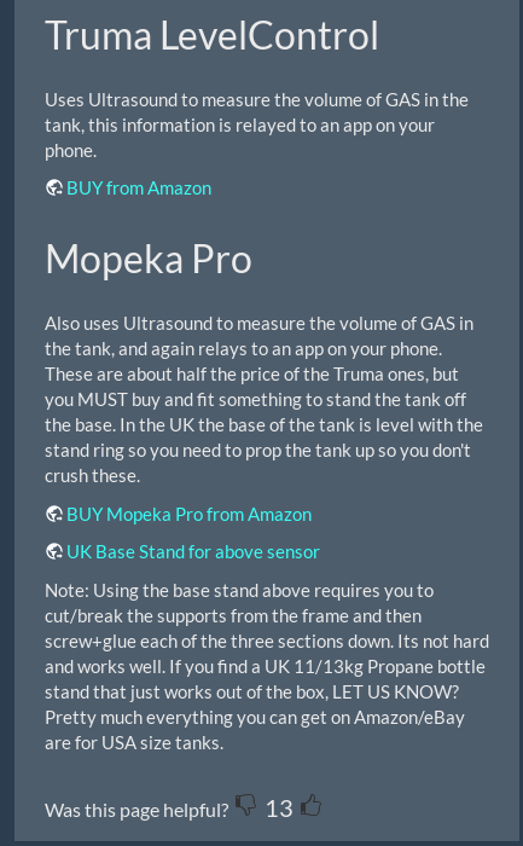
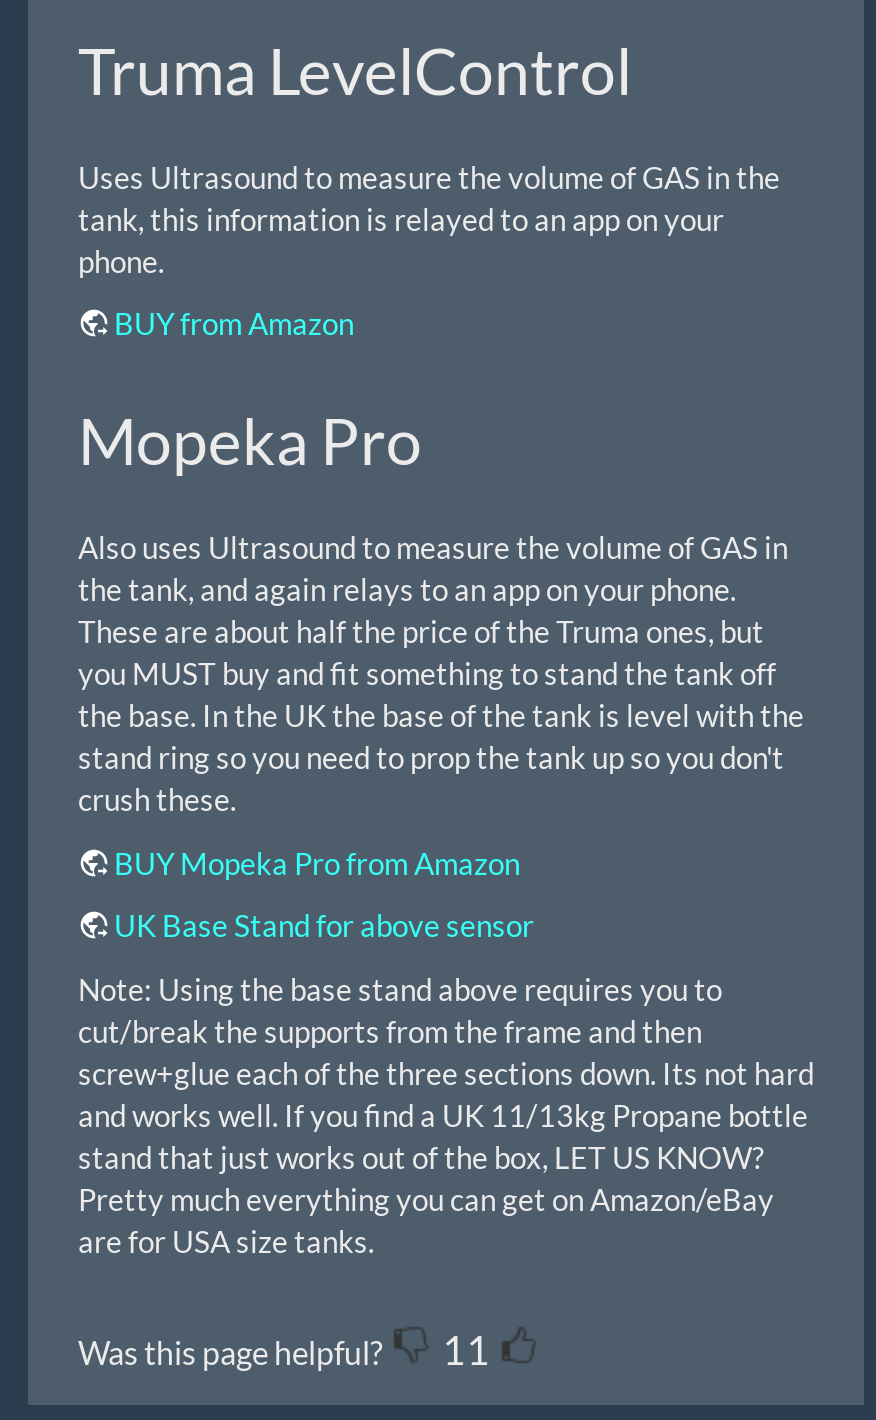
[45,793,294,822] Was this page helpful? 13 -> [78,1325,490,1373] Was this page helpful? 11

